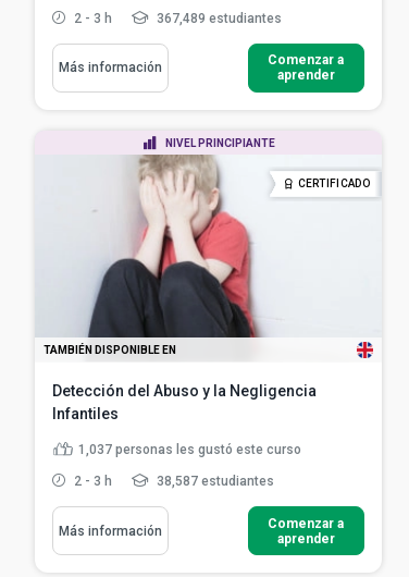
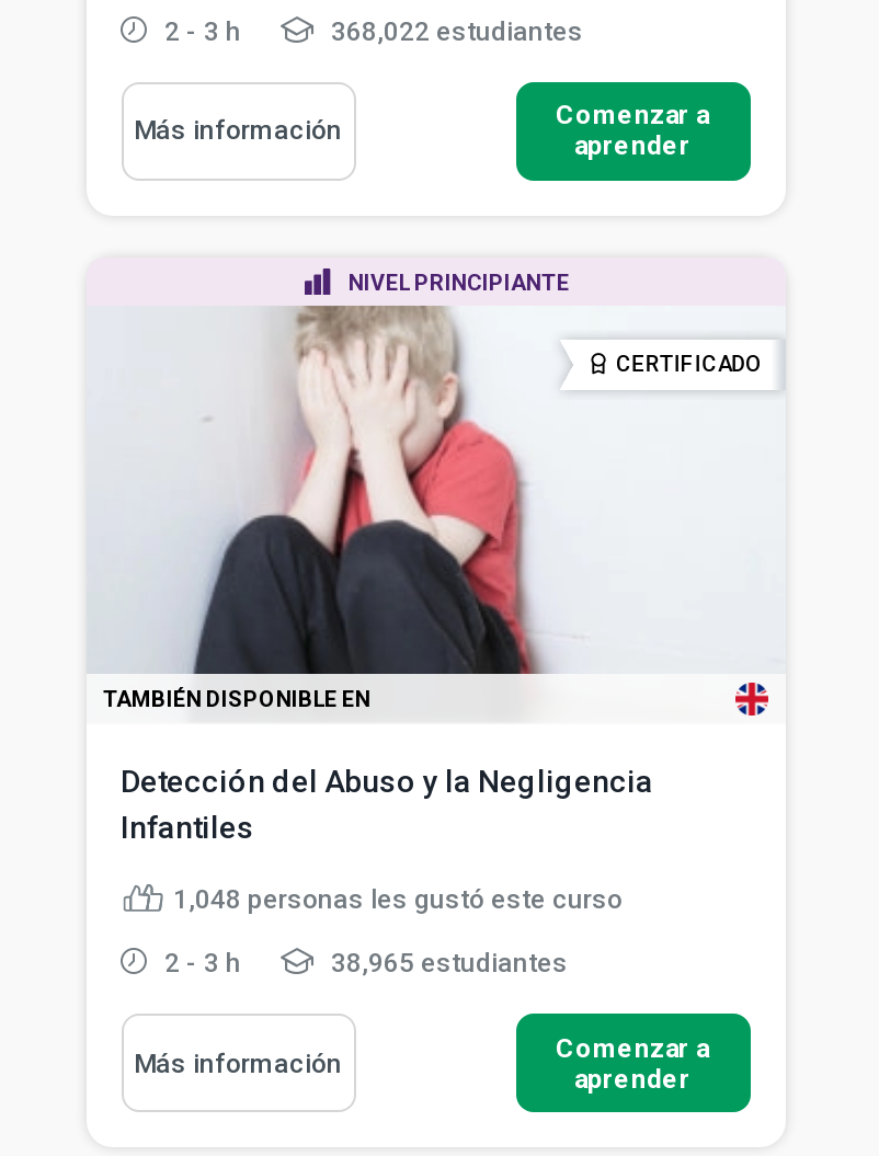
[153,10,281,26] 367,489 estudiantes -> [324,15,583,46] 368,022 estudiantes
[78,442,301,457] 1,037 personas les gustó este curso -> [173,885,623,915] 1,048 personas les gustó este curso
[153,474,274,489] 38,587 estudiantes -> [324,948,568,978] 38,965 estudiantes

